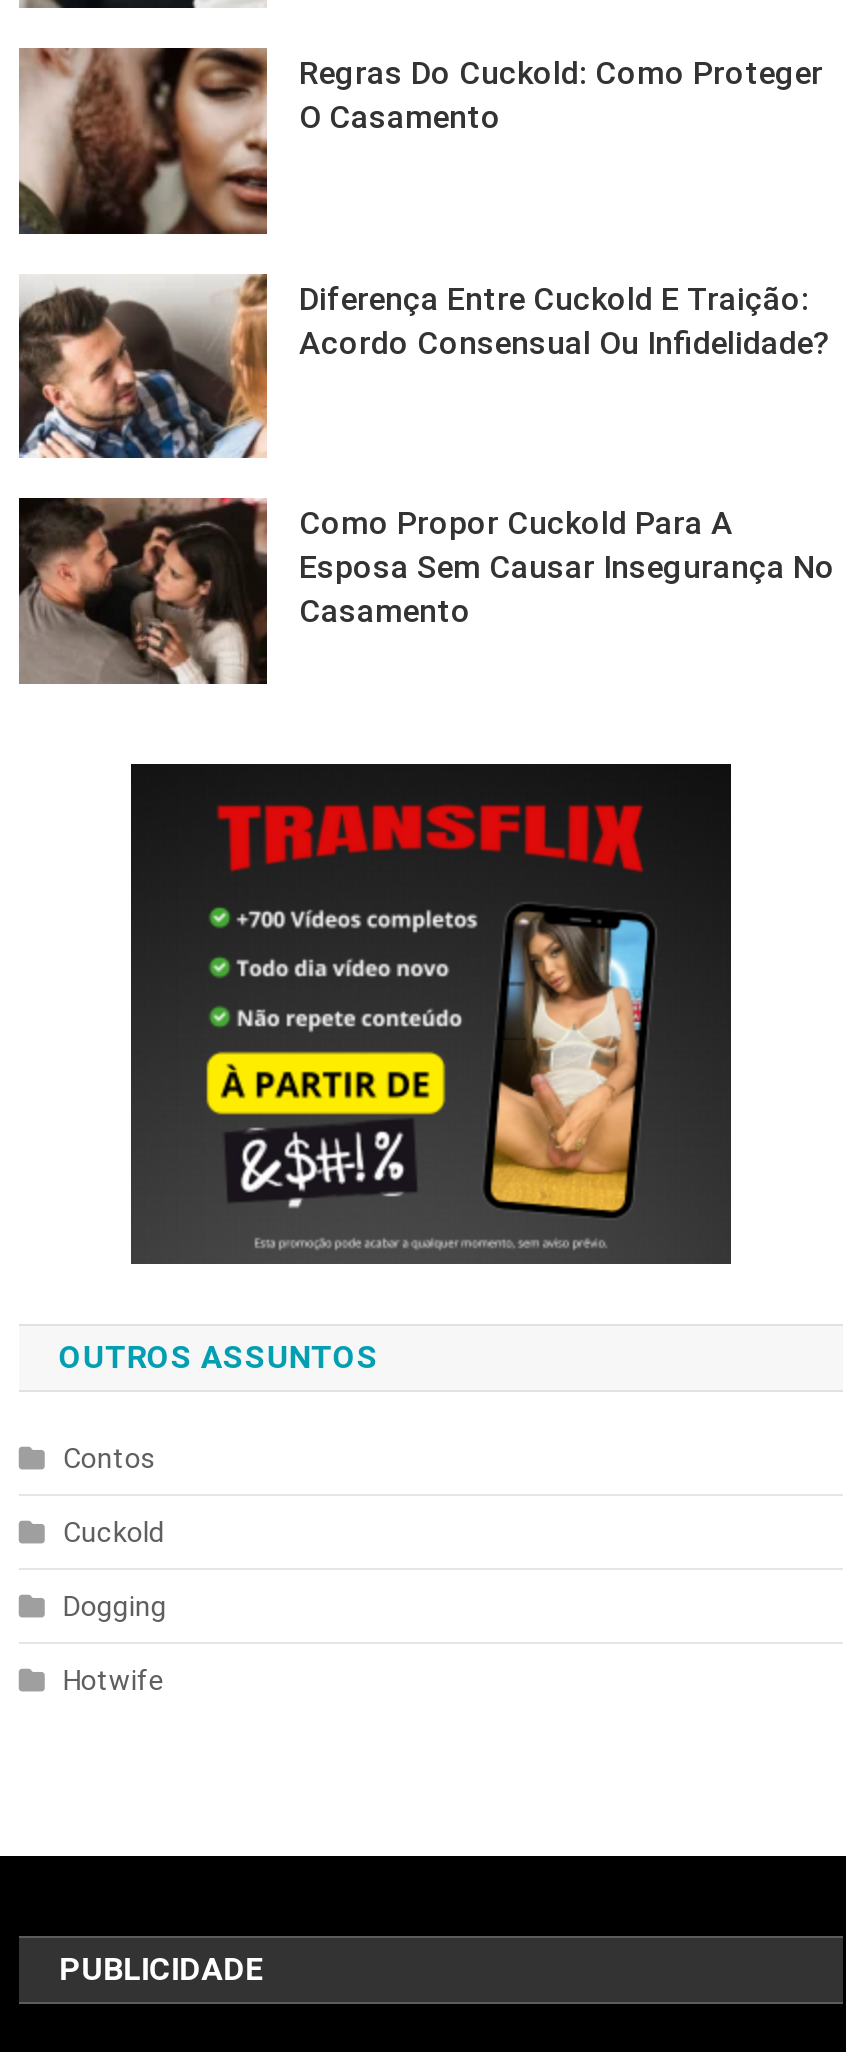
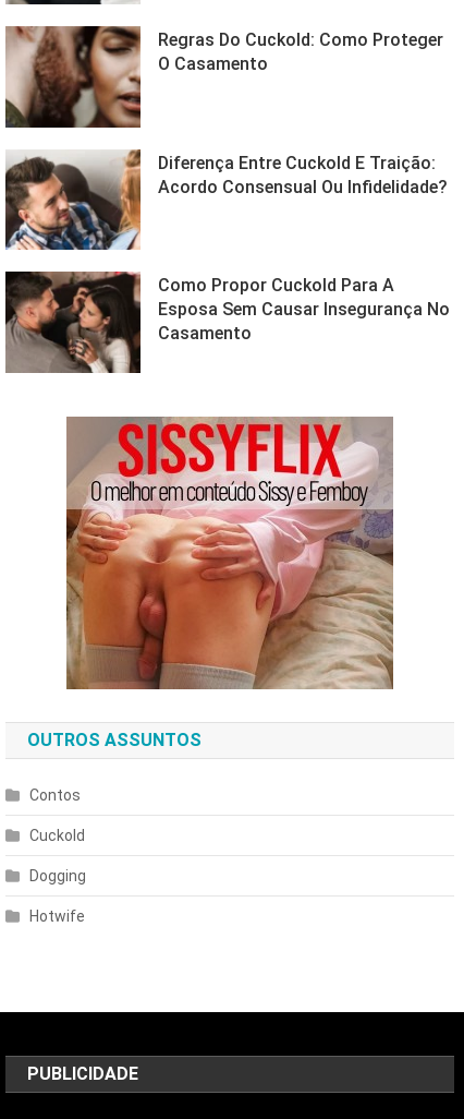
[129,762,733,1266] [image] -> [65,417,394,690] [image]

